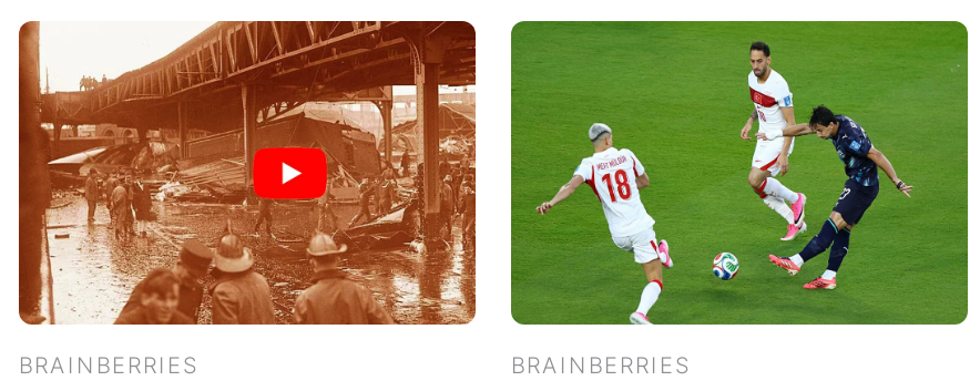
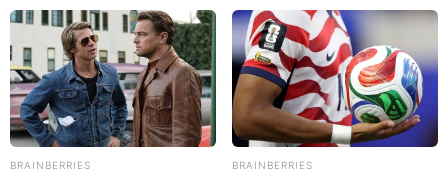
[17,19,478,327] [image] -> [9,9,217,148] [image]
[509,19,970,327] [image] -> [231,9,439,148] [image]

